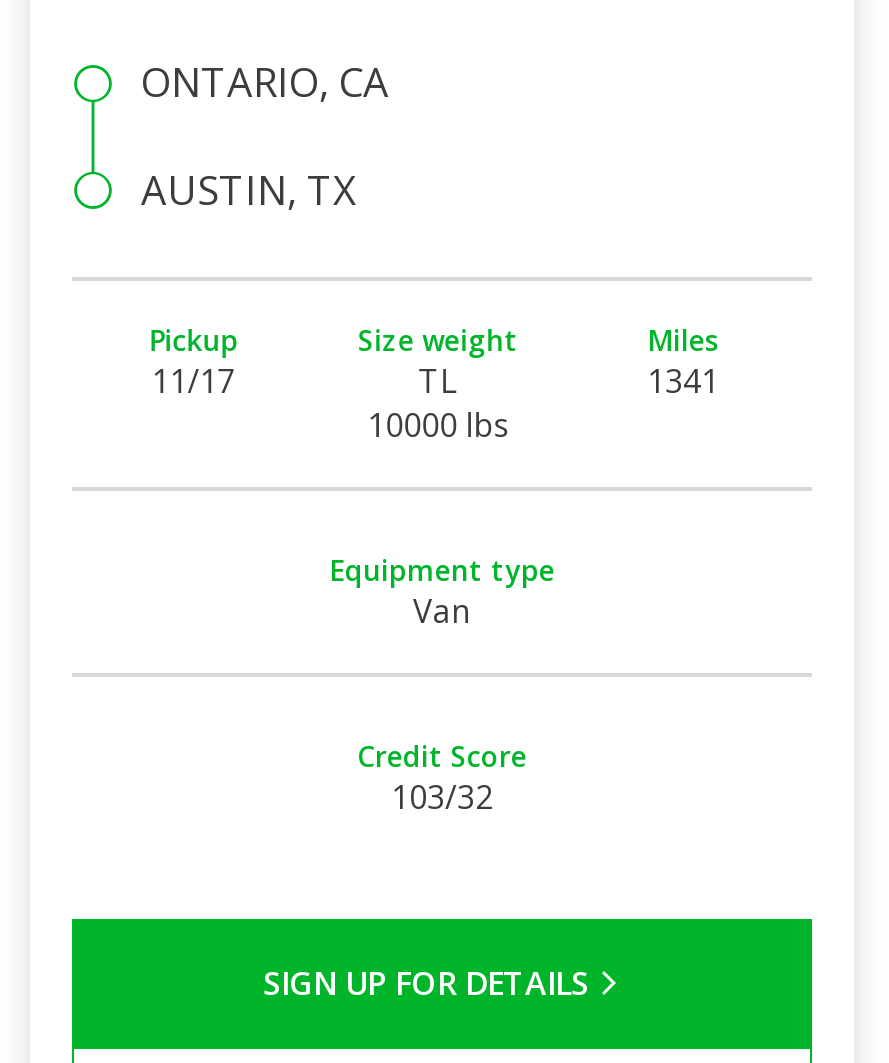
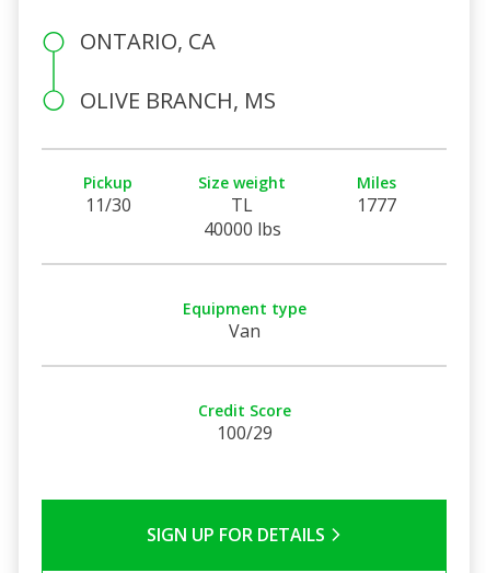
[141,163,357,217] AUSTIN, TX -> [79,85,275,115] OLIVE BRANCH, MS
[151,359,235,403] 11/17 -> [85,193,131,217] 11/30
[647,359,719,403] 1341 -> [356,193,396,217] 1777
[367,403,509,447] 10000 lbs -> [203,217,281,241] 40000 lbs
[391,775,493,819] 103/32 -> [216,421,272,445] 100/29

